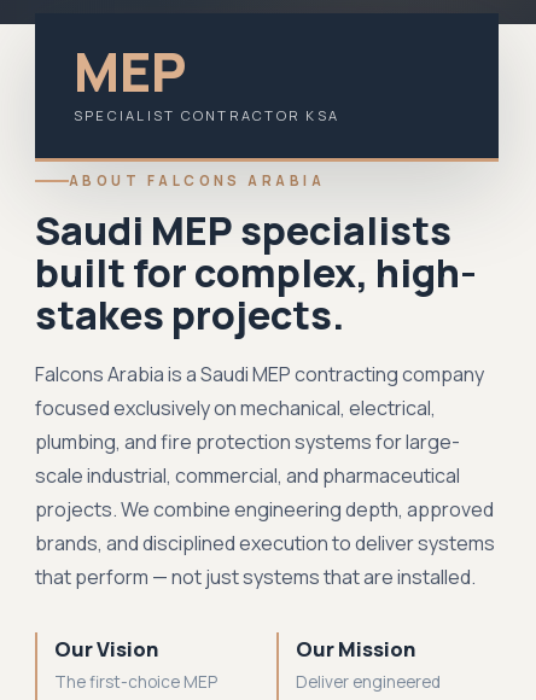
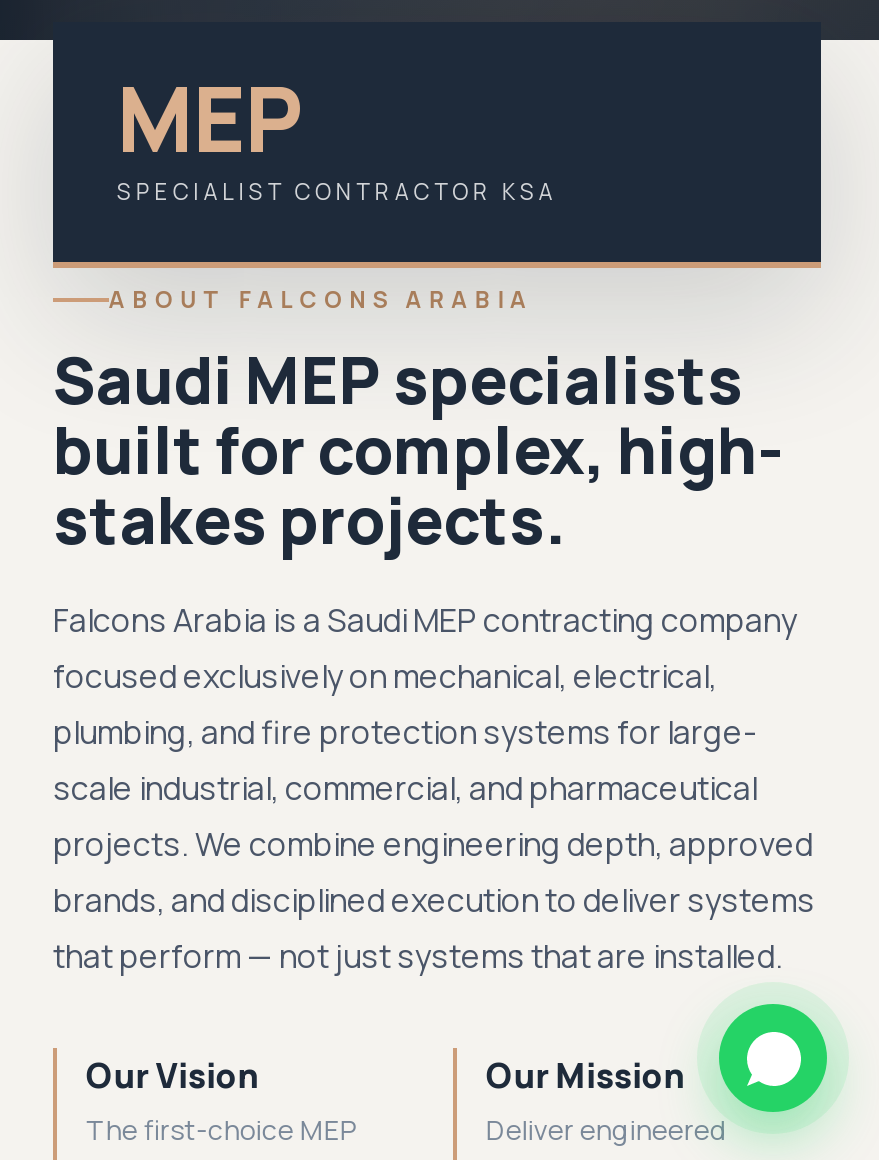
none -> [697,986,849,1144] [image]

